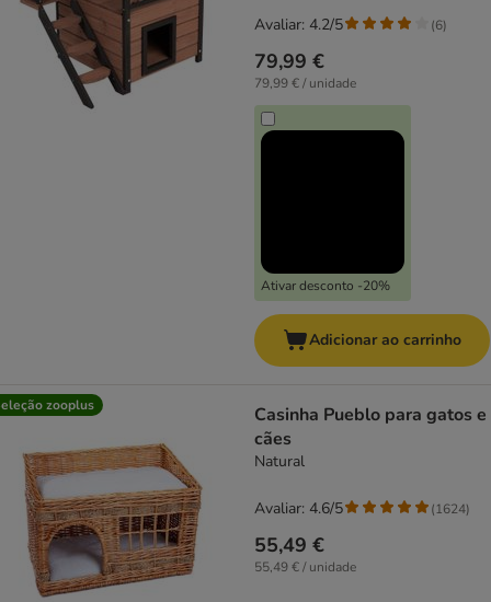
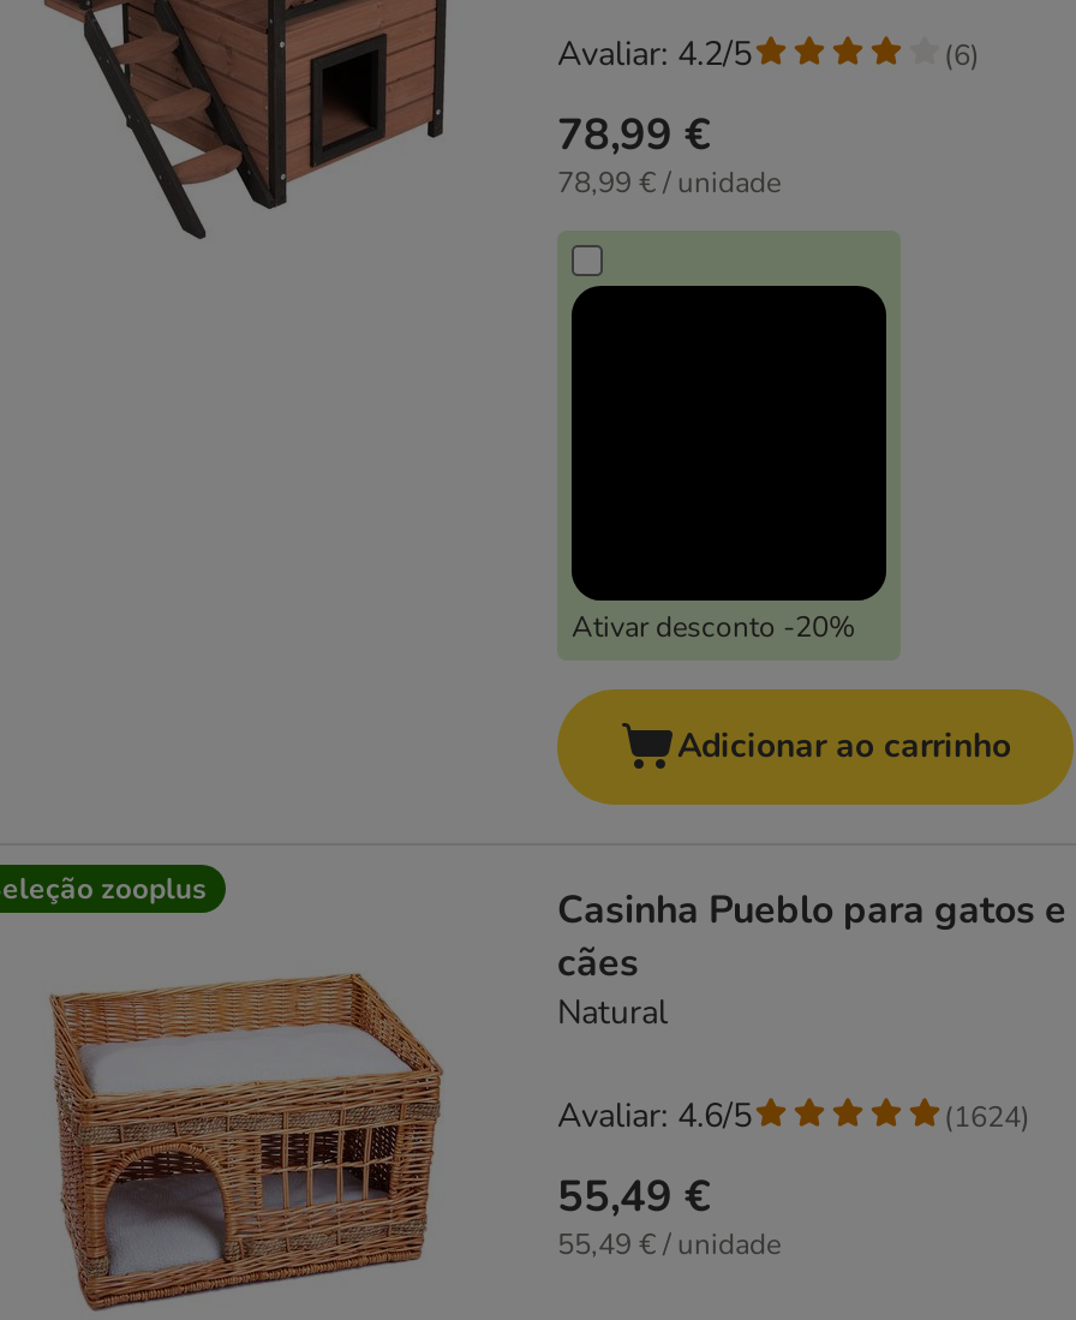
[254,48,324,75] 79,99 € -> [557,106,711,164] 78,99 €
[254,75,356,92] 79,99 € / unidade -> [557,164,781,202] 78,99 € / unidade

